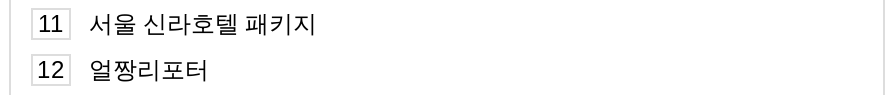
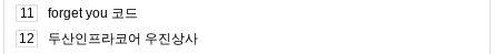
[89,10,317,38] 서울 신라호텔 패키지 -> [48,6,138,21] forget you 코드
[89,56,209,84] 얼짱리포터 -> [48,31,198,46] 두산인프라코어 우진상사

